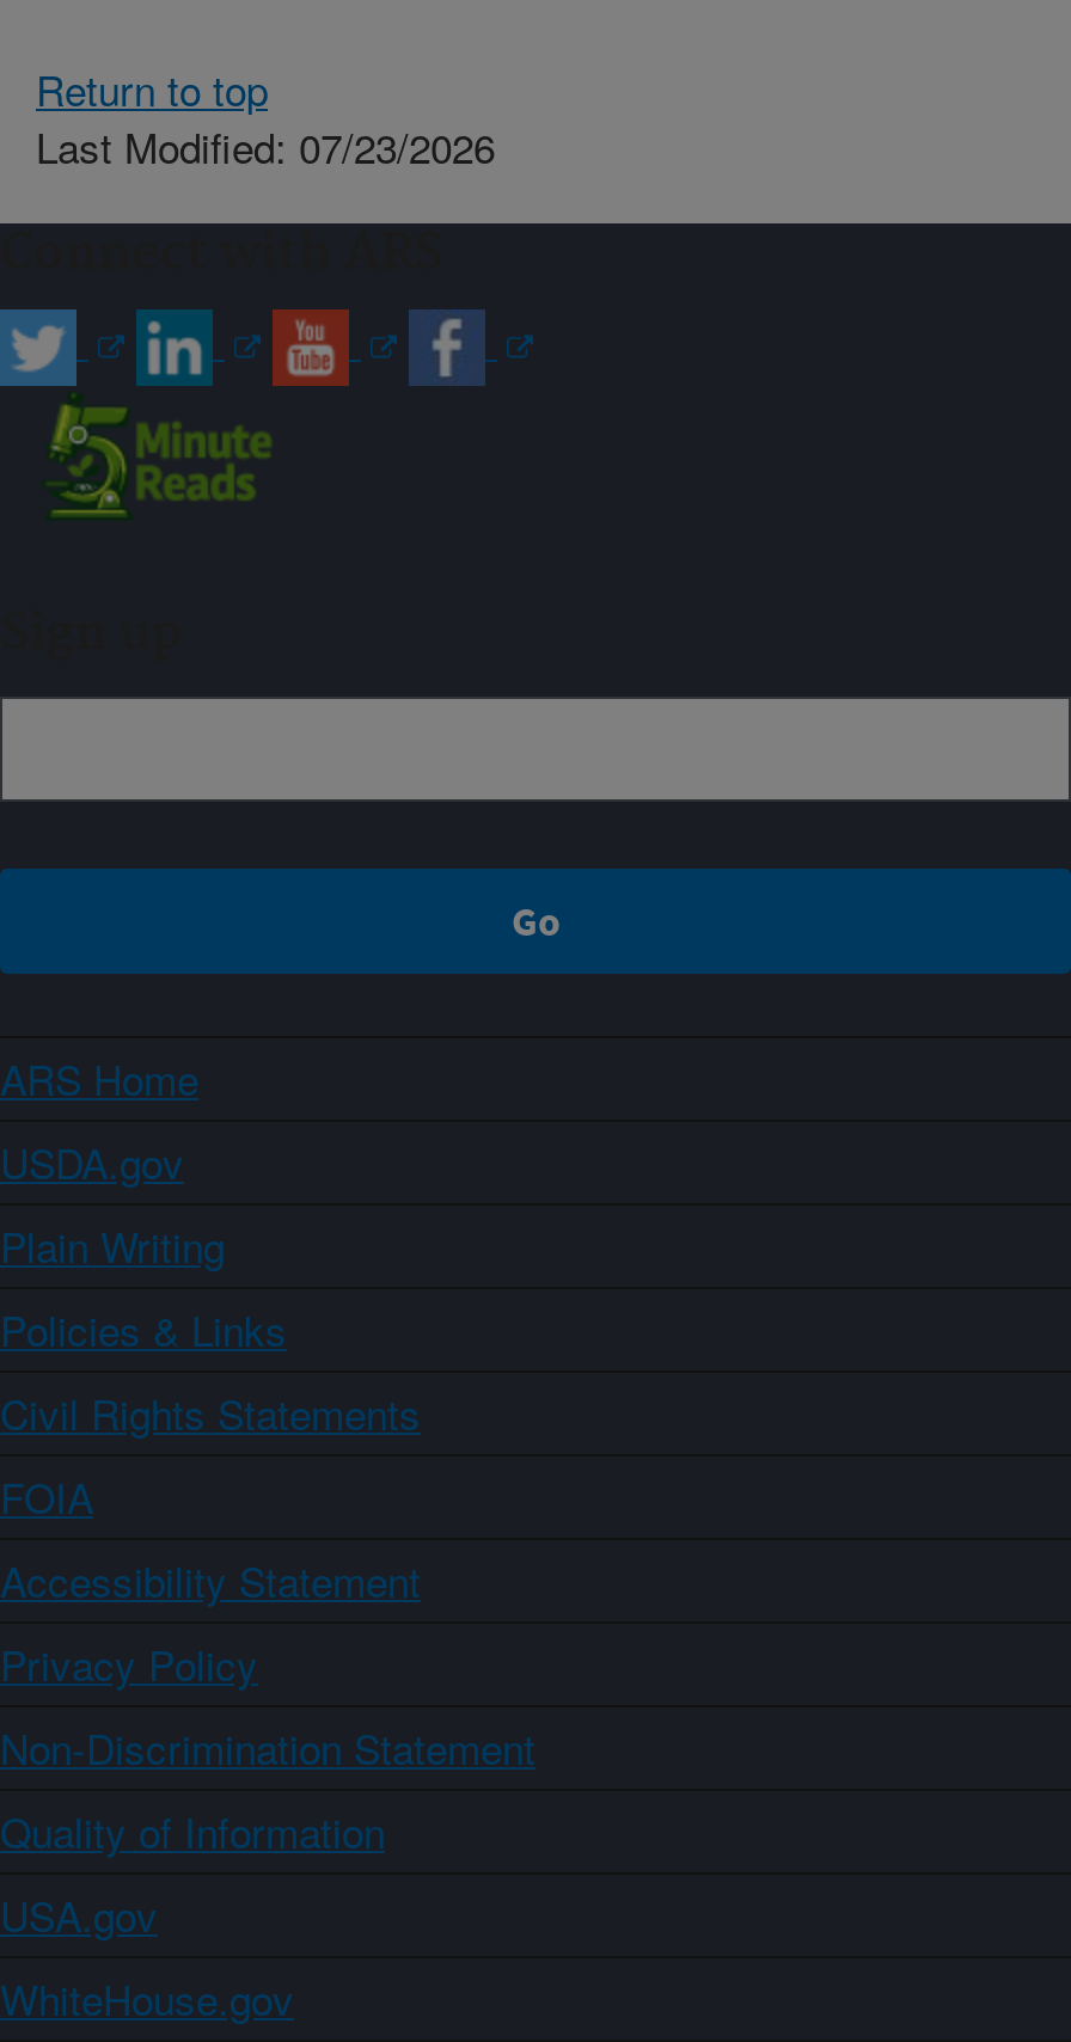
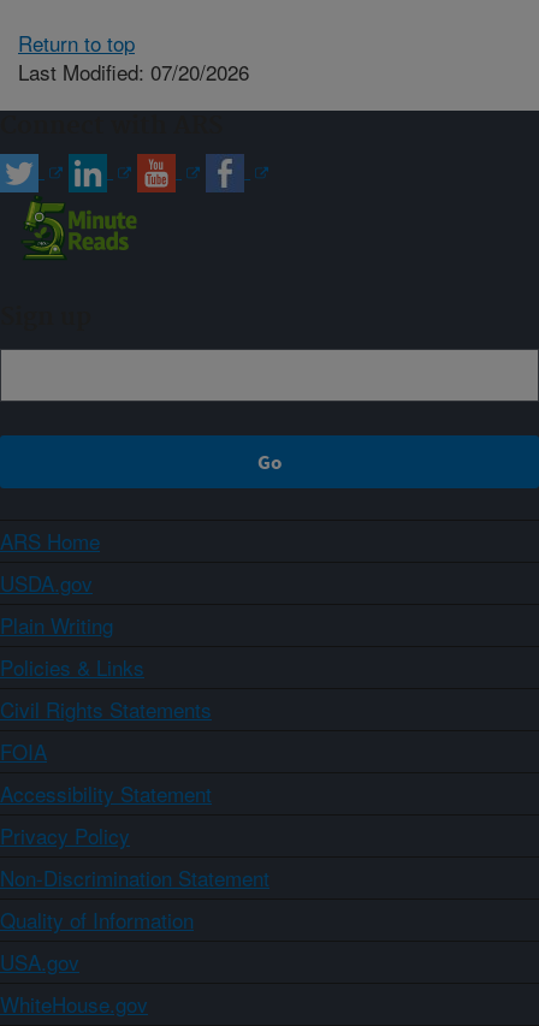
[36,115,495,174] Last Modified: 07/23/2026 -> [18,56,249,86] Last Modified: 07/20/2026

